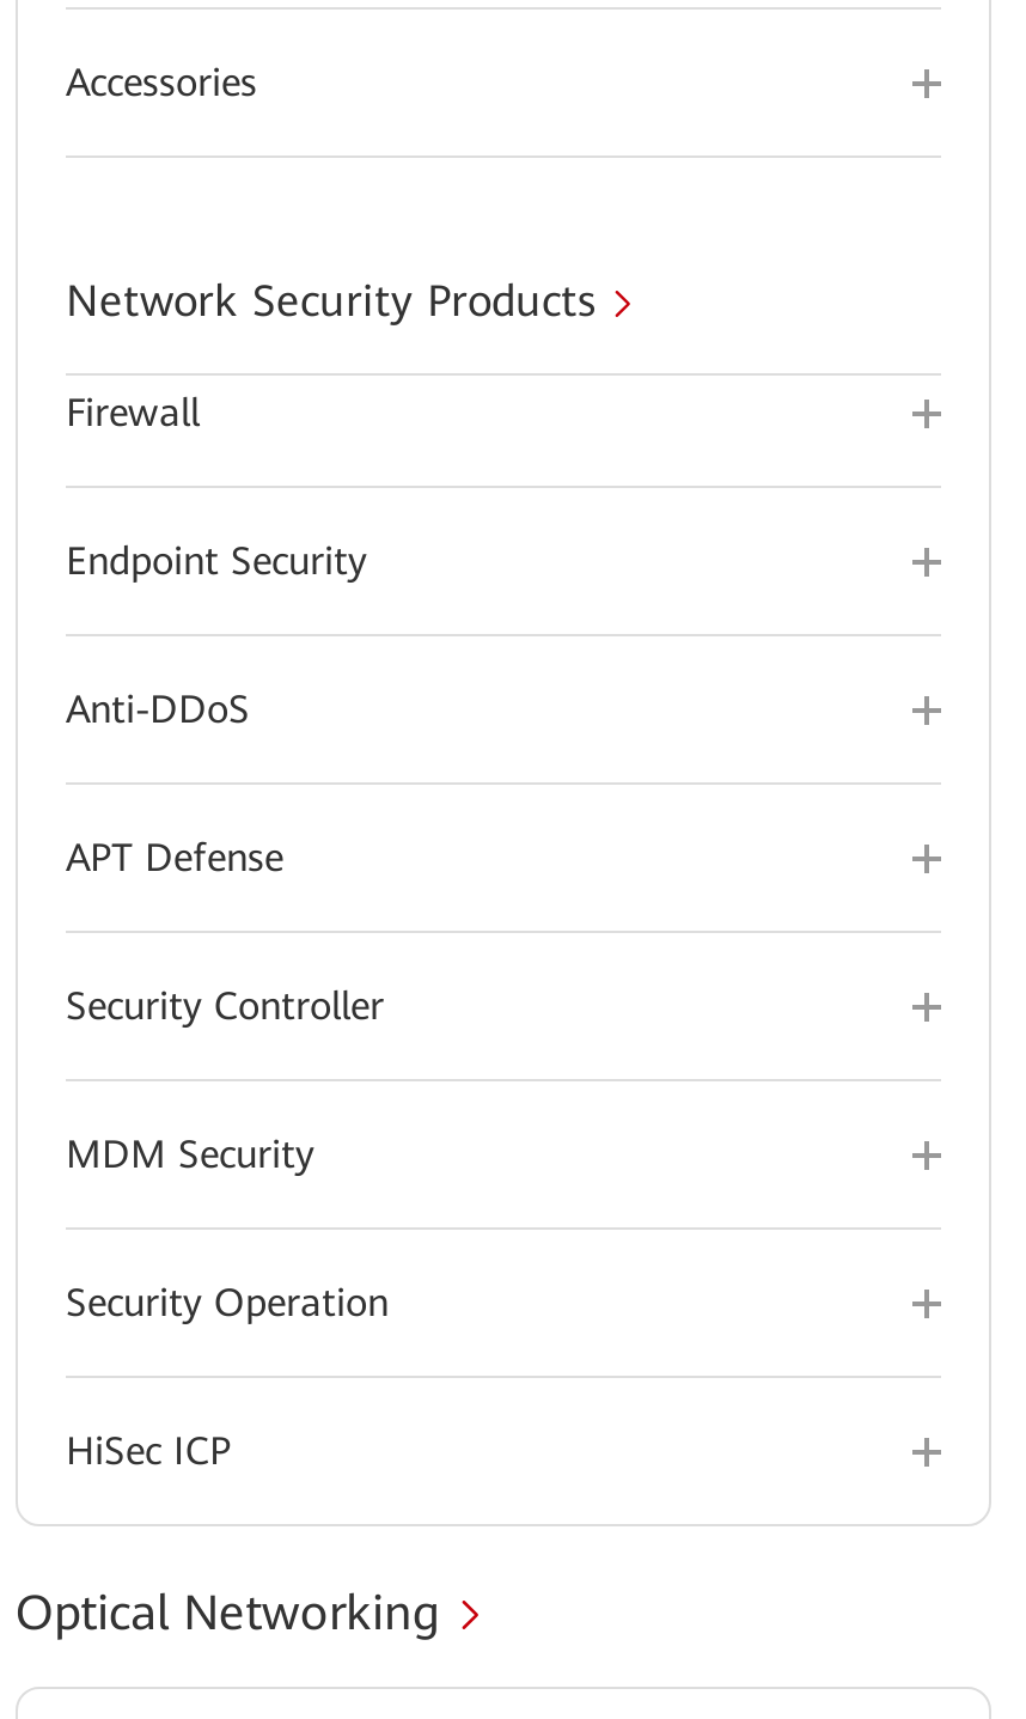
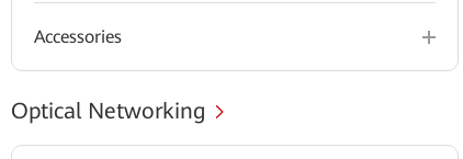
[66,275,597,1474] Network Security Products | Firewall | Endpoint Security | Anti-DDoS | APT Defense | Security Controller | MDM Security | Security Operation | HiSec ICP -> none

